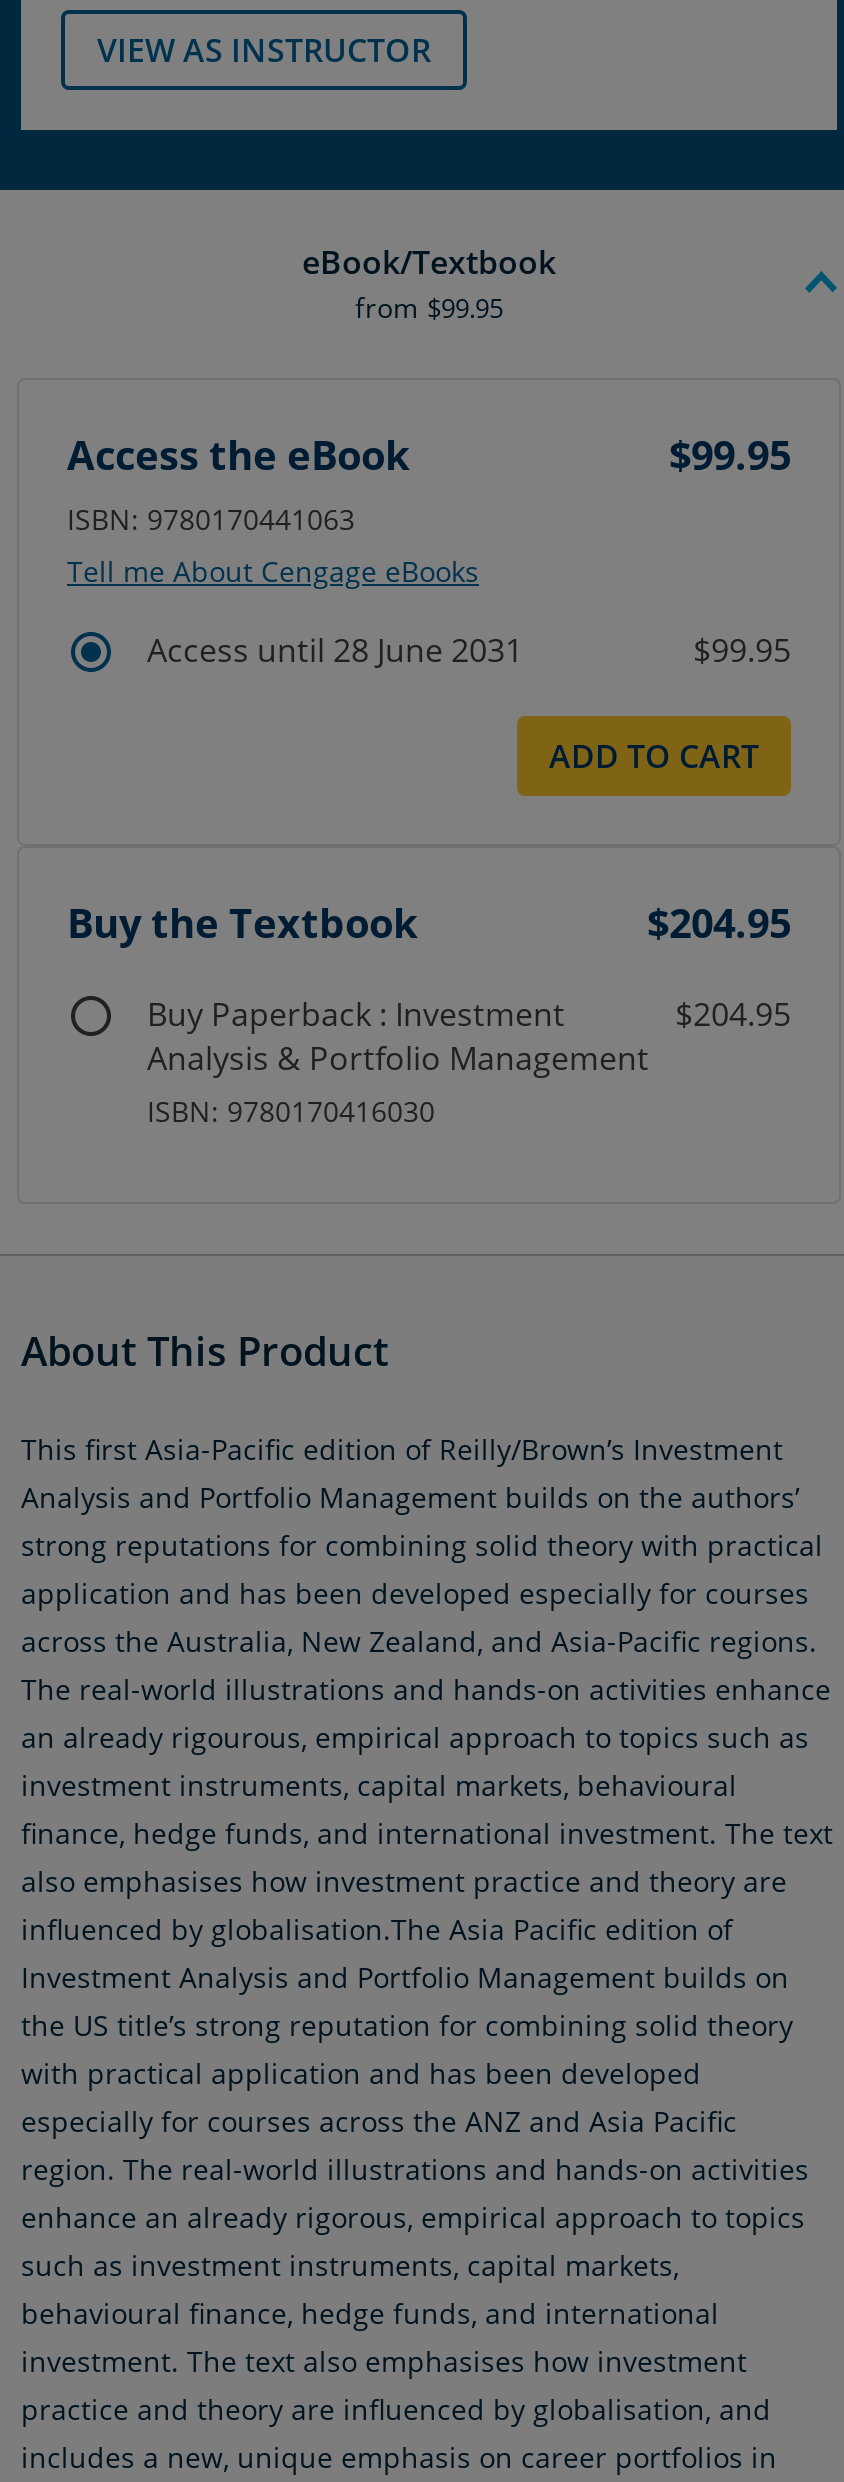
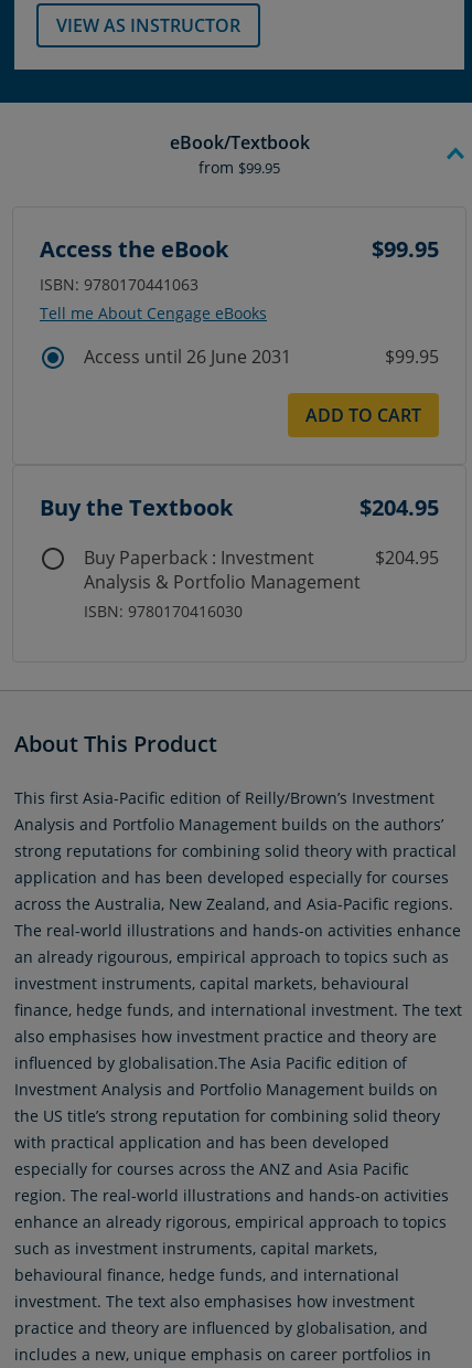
[147,629,523,673] Access until 28 June 2031 -> [84,345,291,369] Access until 26 June 2031

